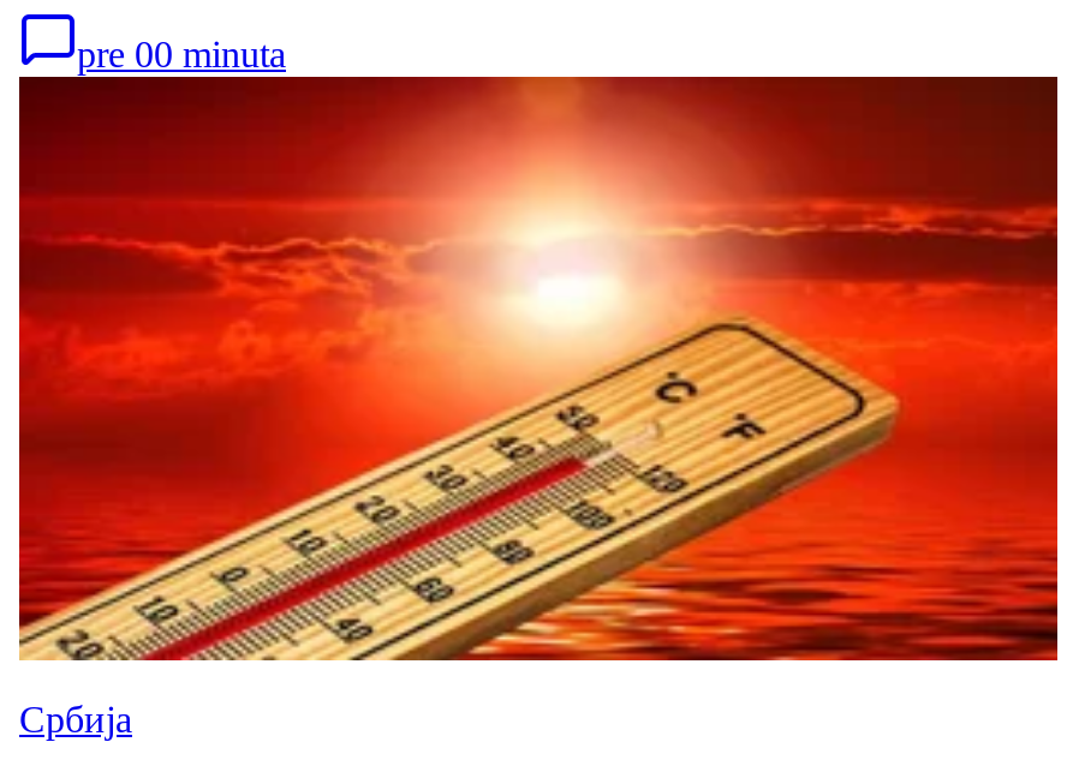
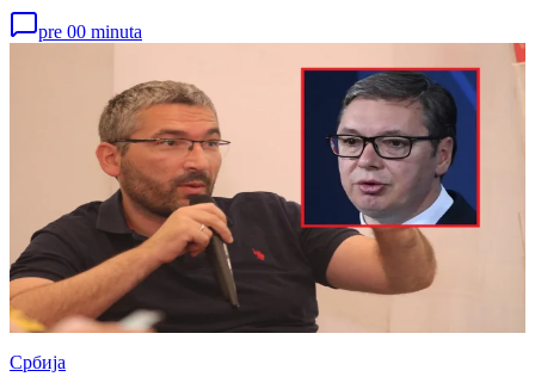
[17,76,1060,664] [image] -> [8,30,527,334] [image]

